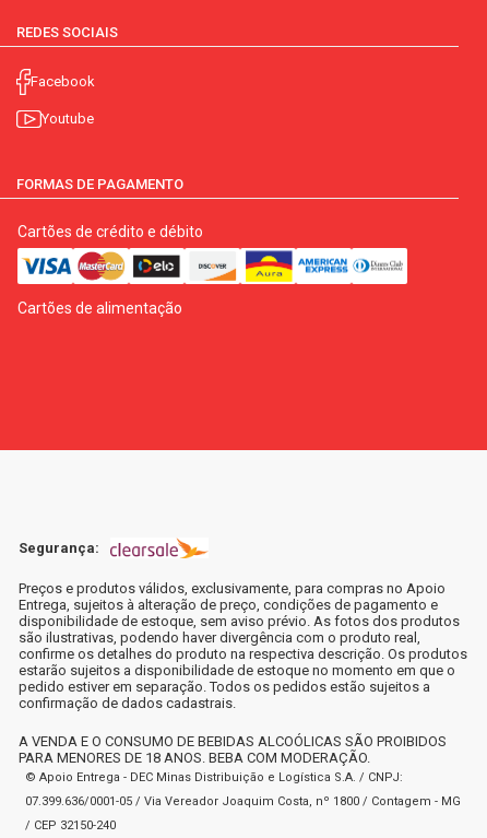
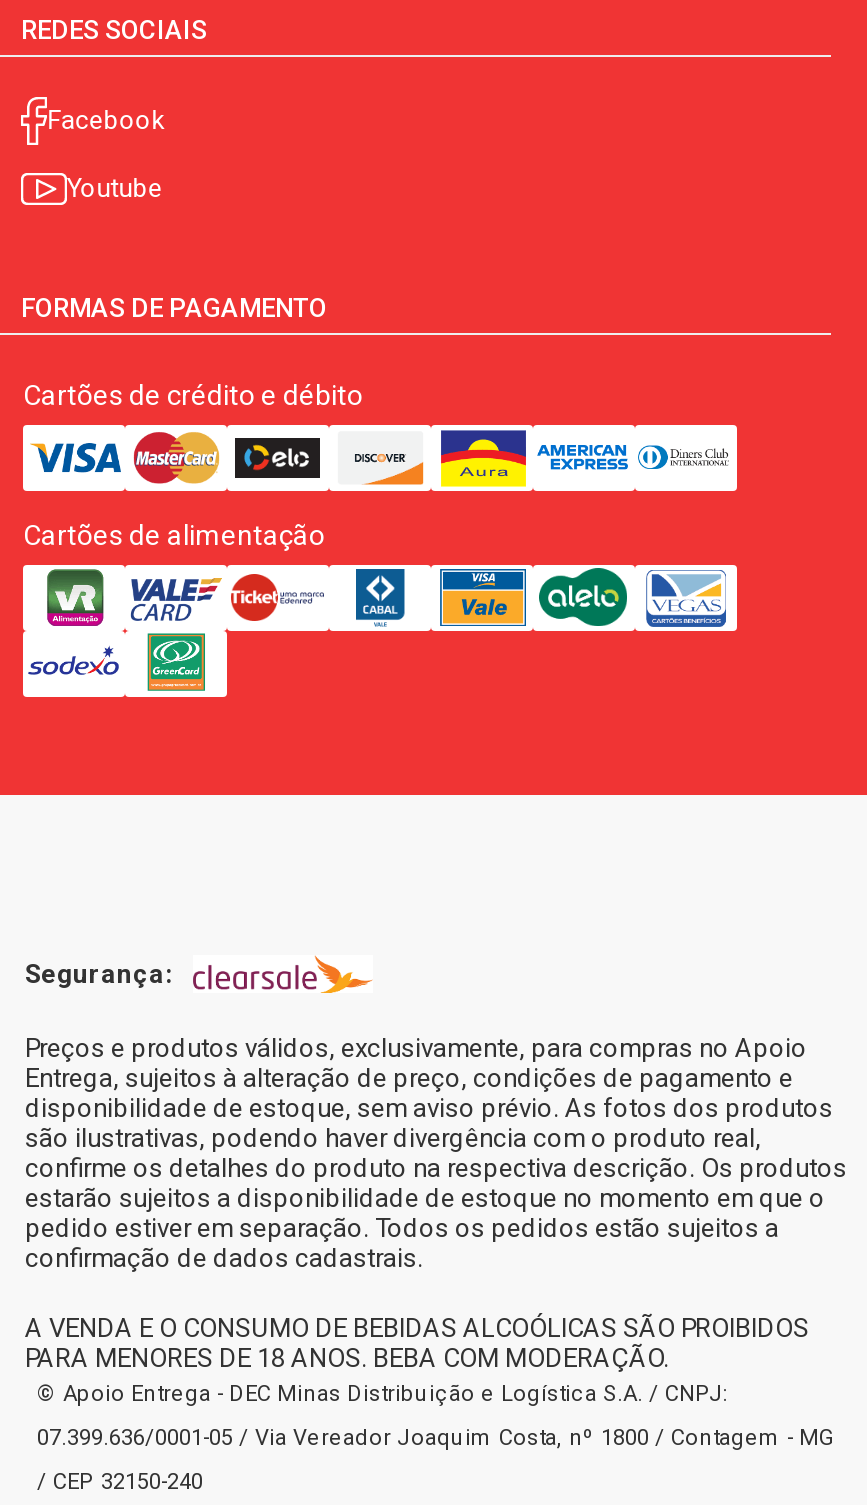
none -> [21,563,739,699] [image]

